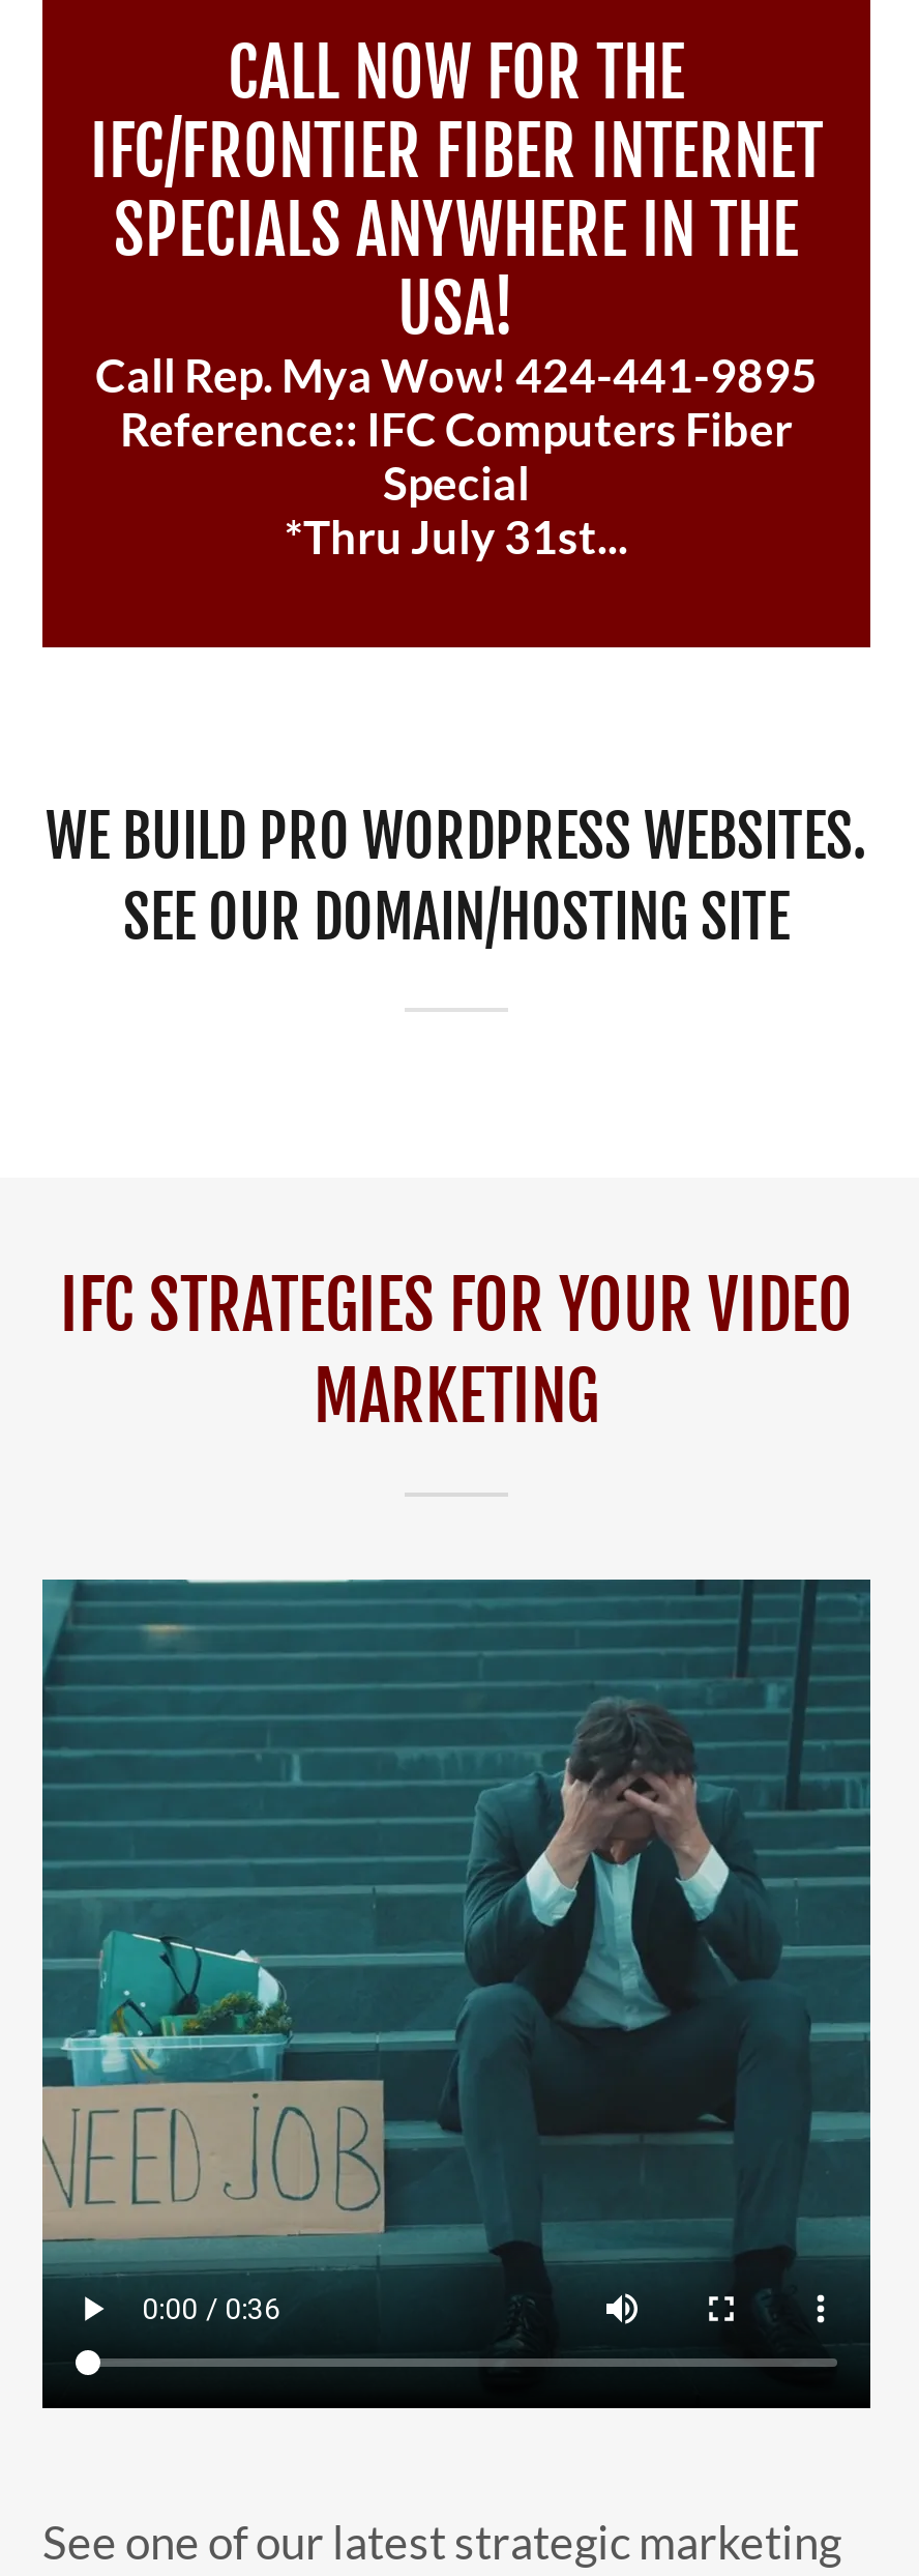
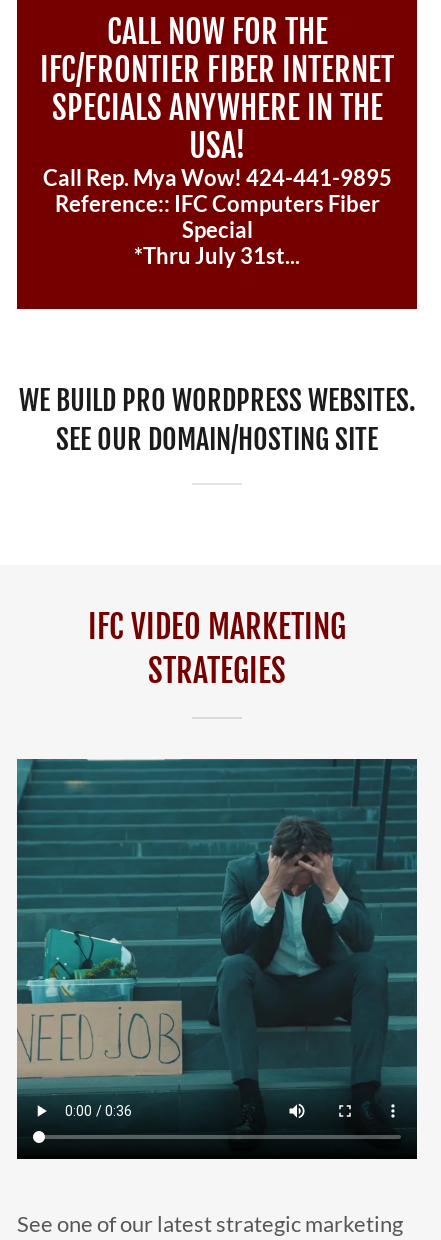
[60,1265,853,1439] IFC STRATEGIES FOR YOUR VIDEO | MARKETING -> [88,607,346,691] IFC VIDEO MARKETING | STRATEGIES

